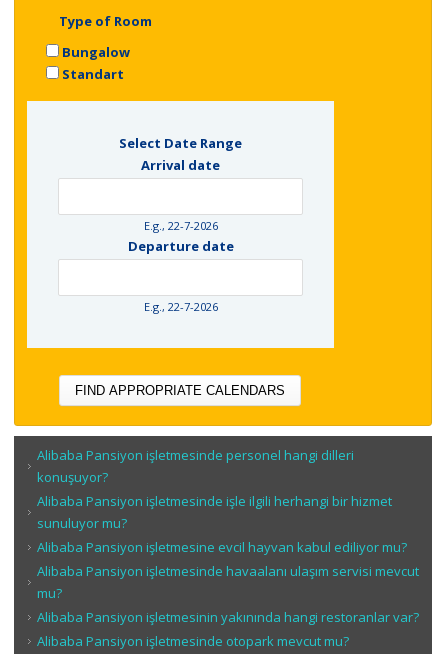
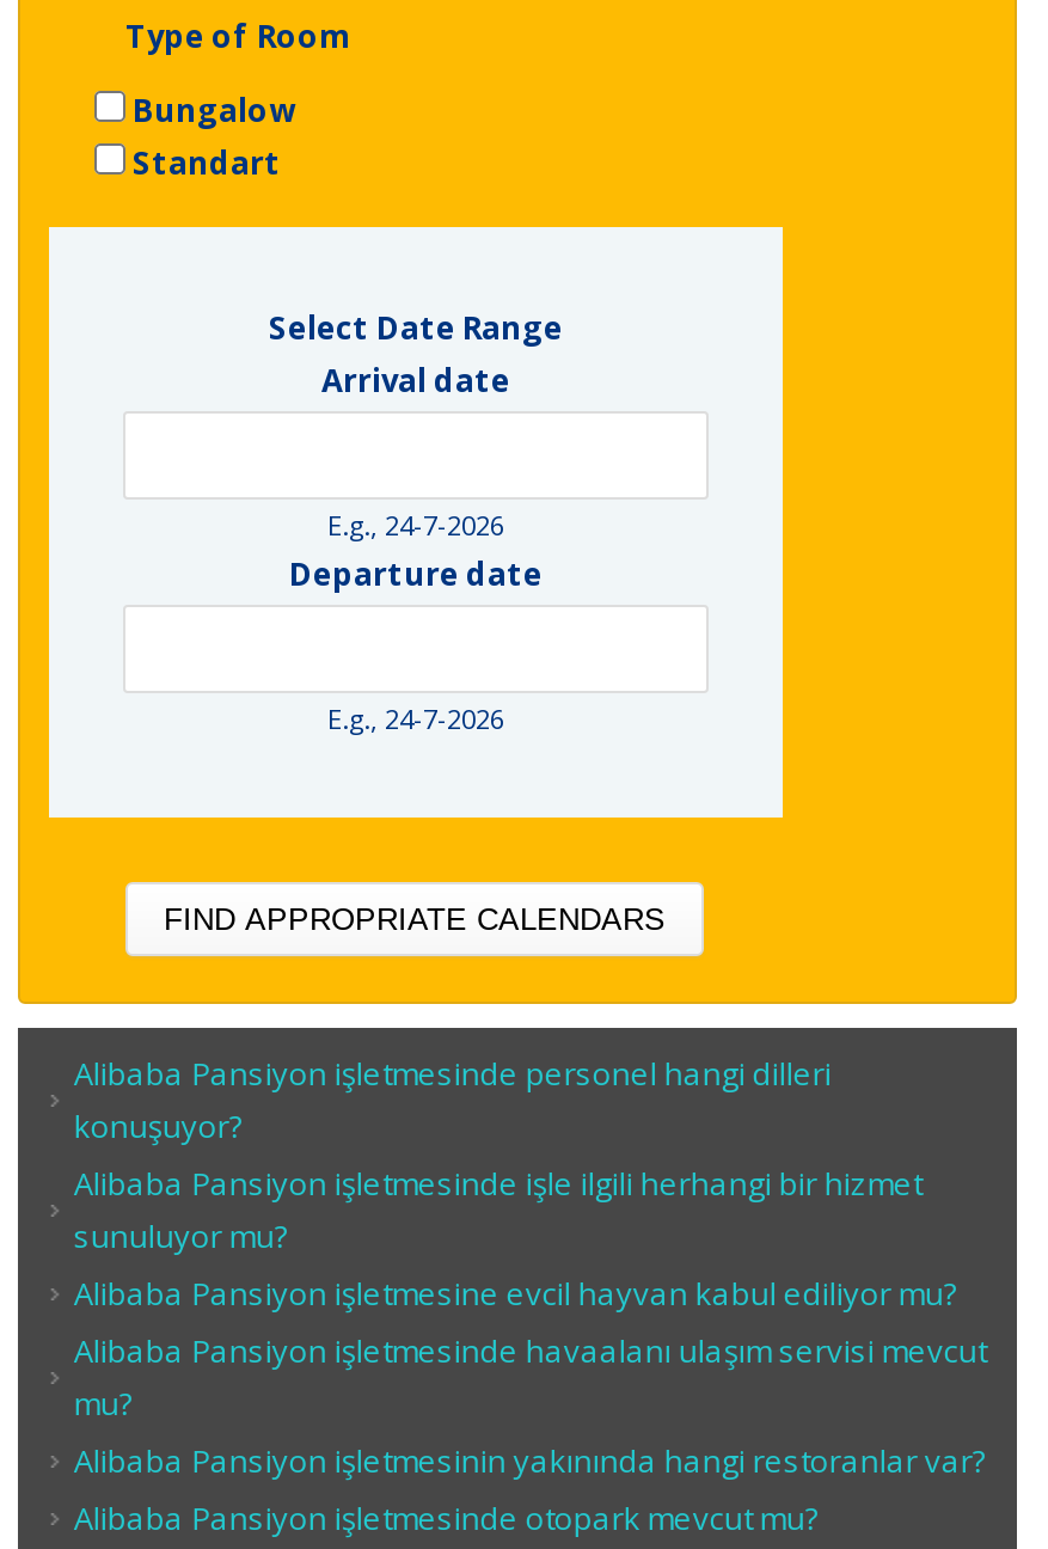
[143,218,217,233] E.g., 22-7-2026 -> [327,508,504,544] E.g., 24-7-2026
[143,299,217,314] E.g., 22-7-2026 -> [327,701,504,737] E.g., 24-7-2026

